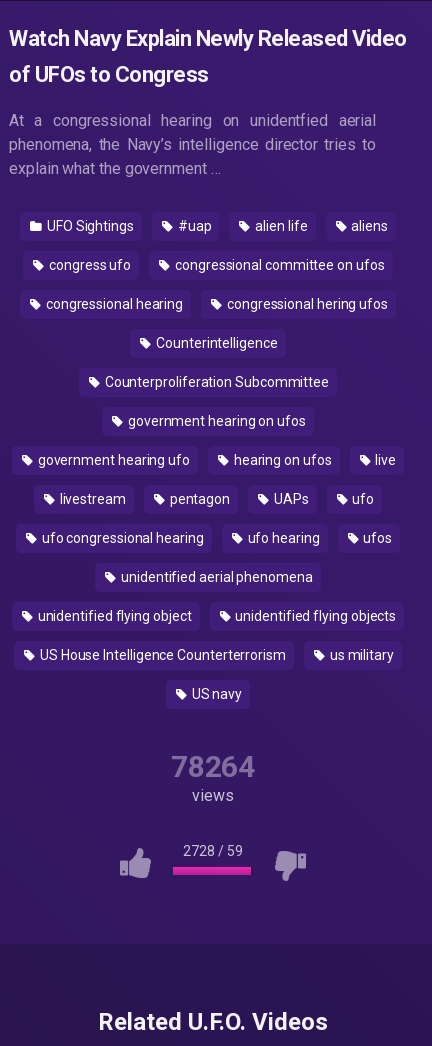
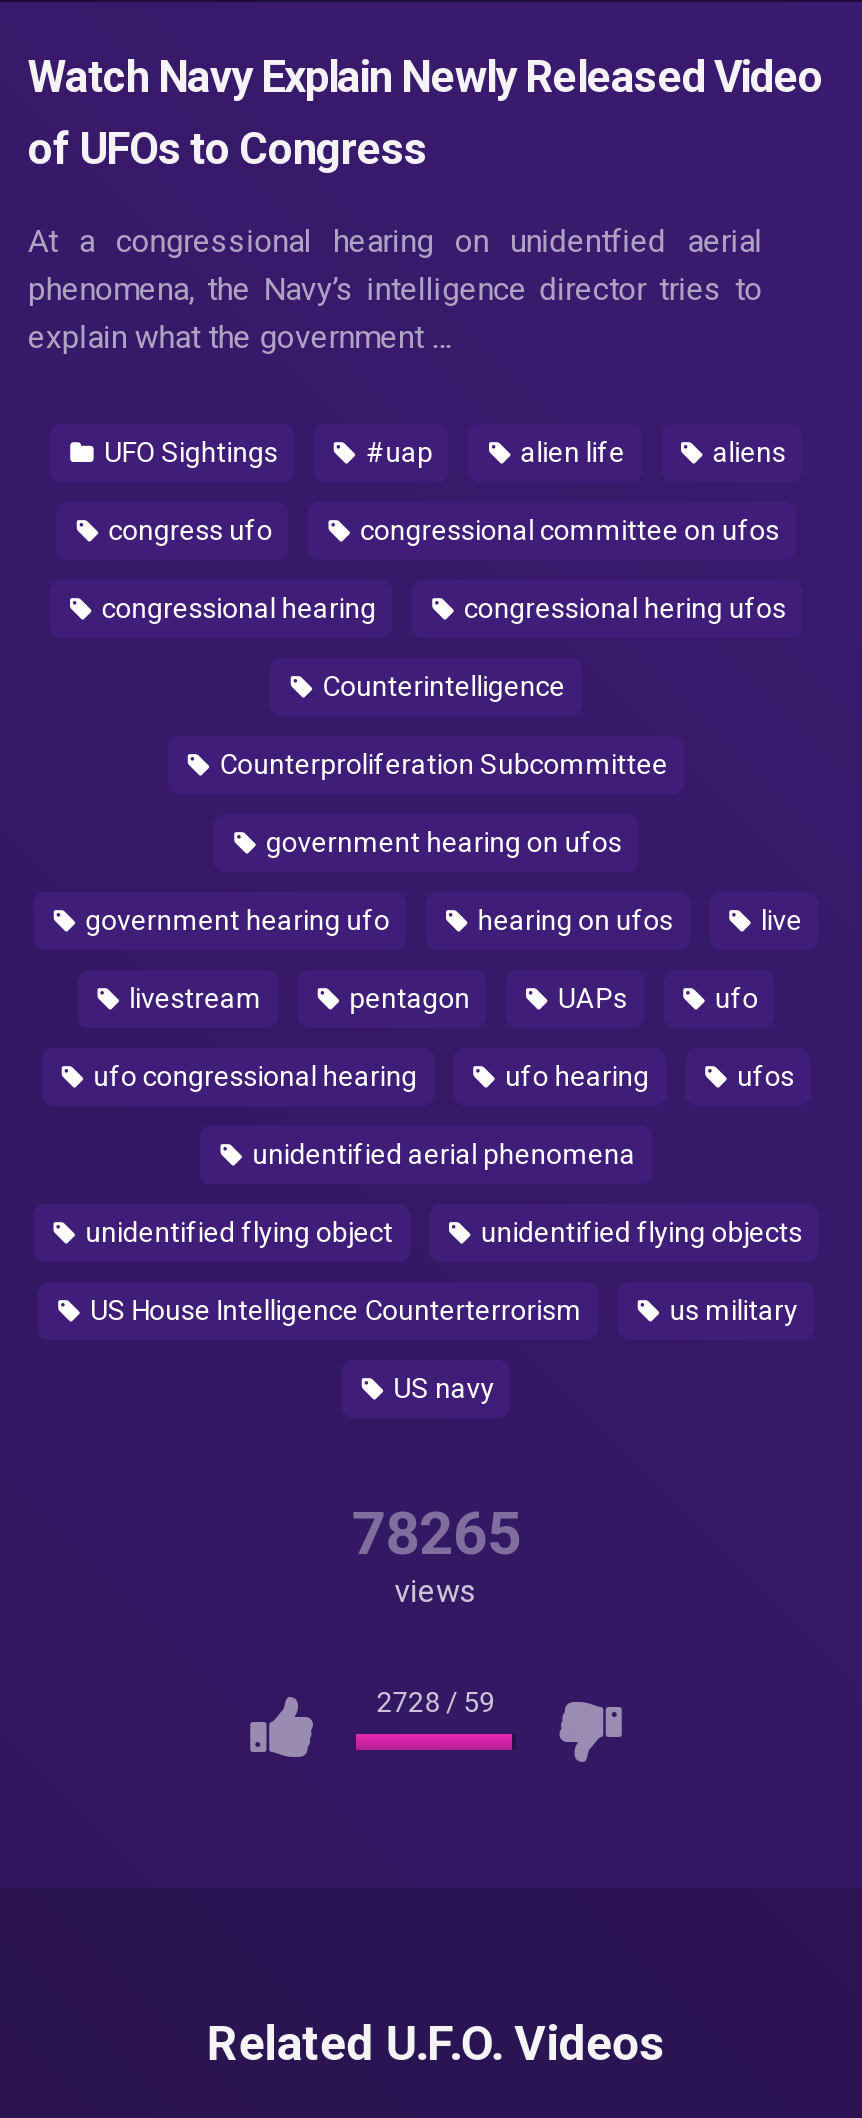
[171,749,255,784] 78264 -> [351,1498,521,1568] 78265

